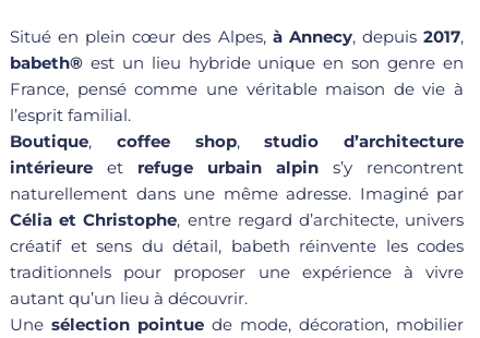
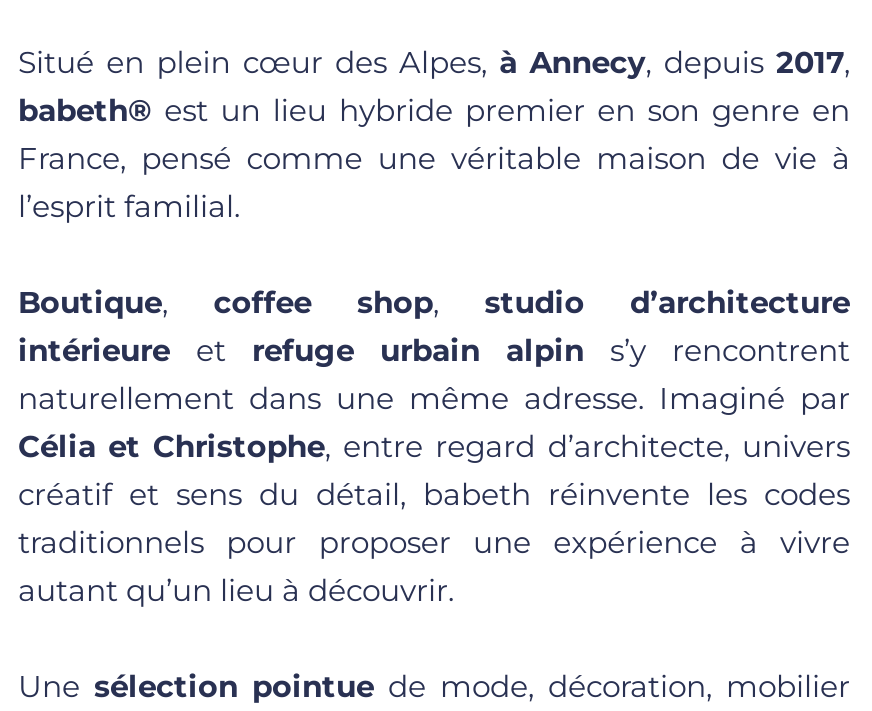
[10,52,464,73] babeth® est un lieu hybride unique en son genre en -> [18,91,850,129] babeth® est un lieu hybride premier en son genre en

